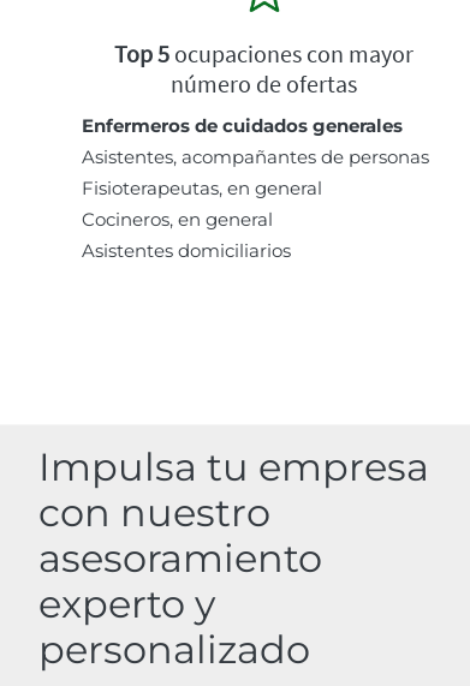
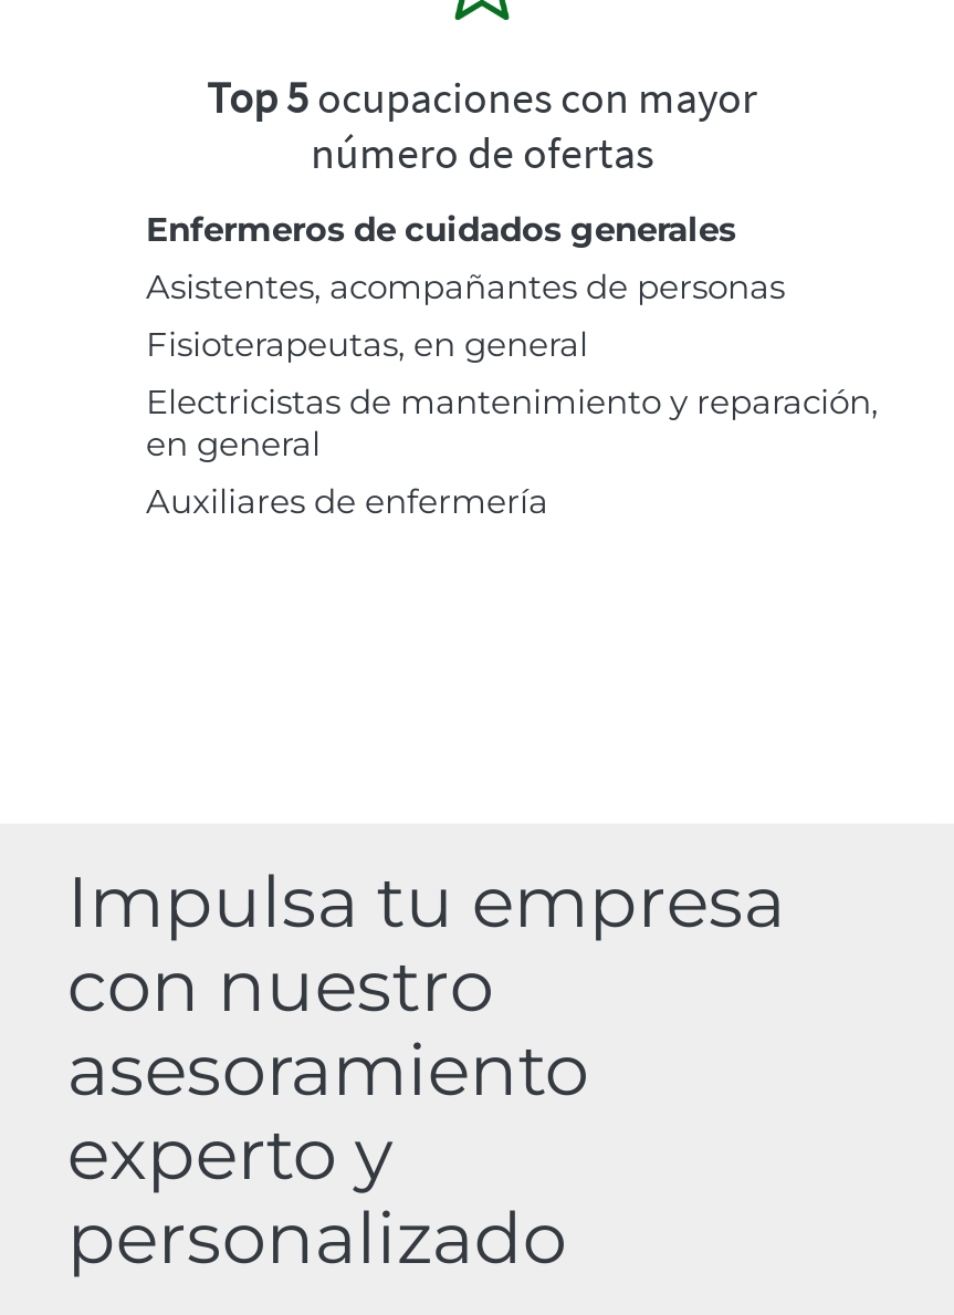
[82,207,291,261] Cocineros, en general | Asistentes domiciliarios -> [146,382,878,523] Electricistas de mantenimiento y reparación, | en general | Auxiliares de enfermería

